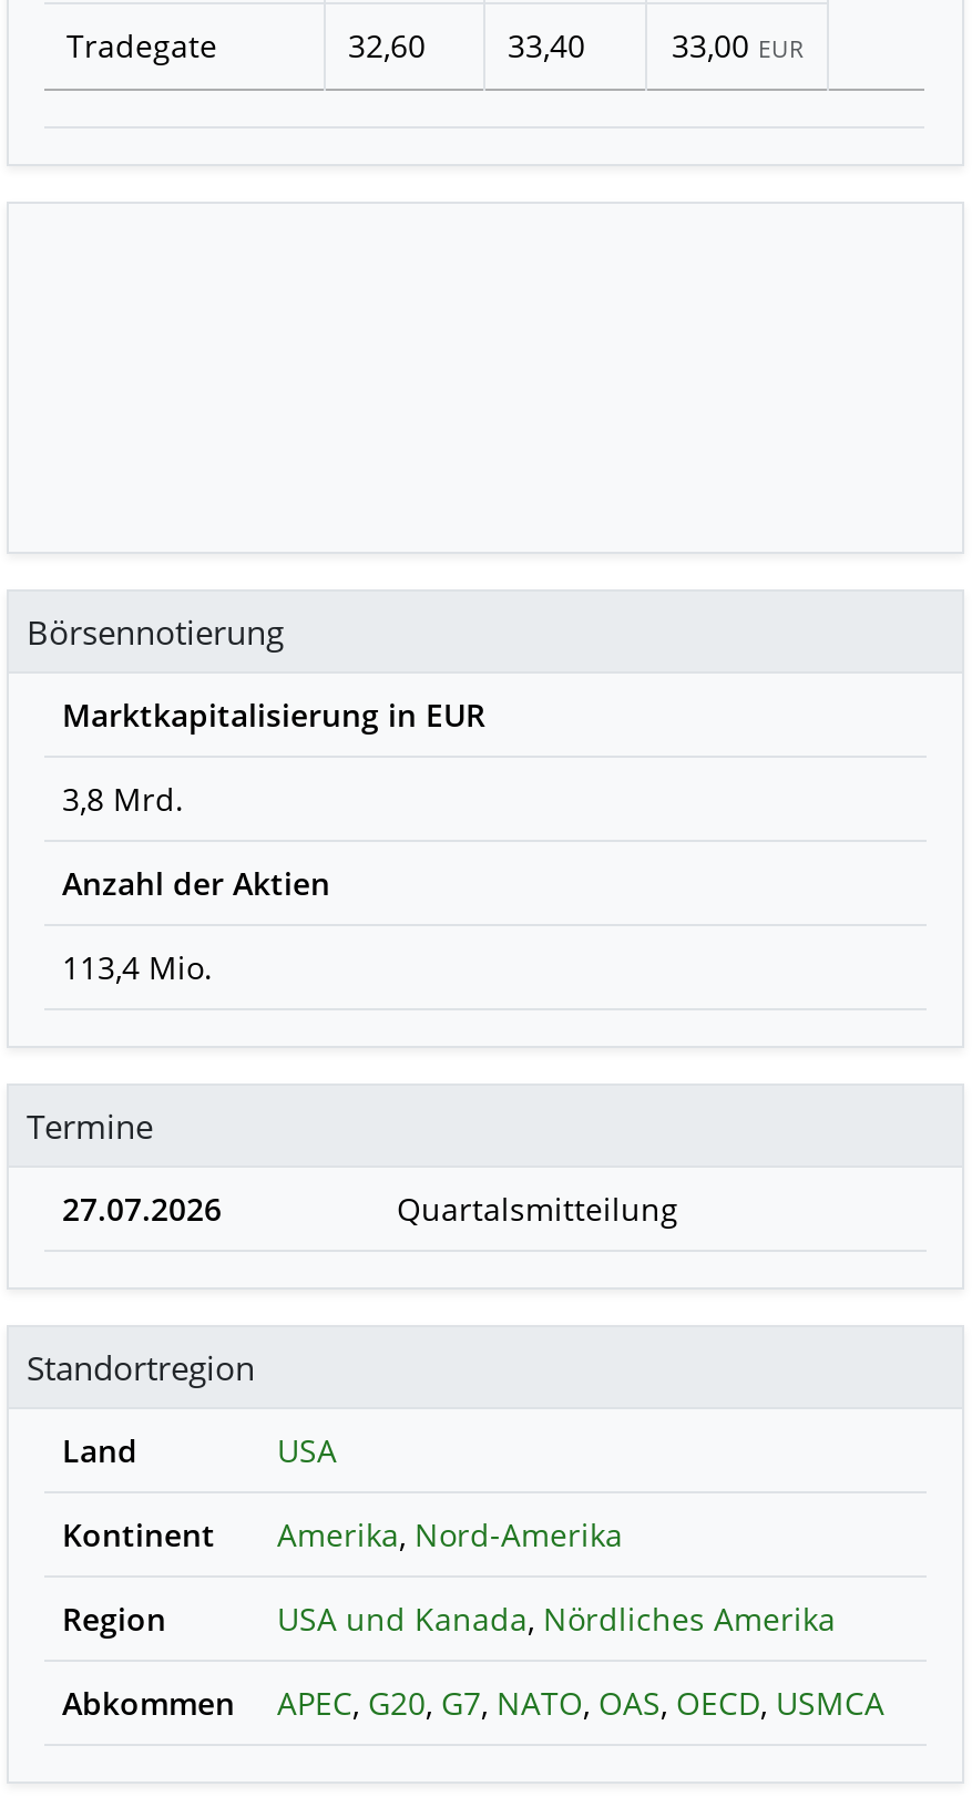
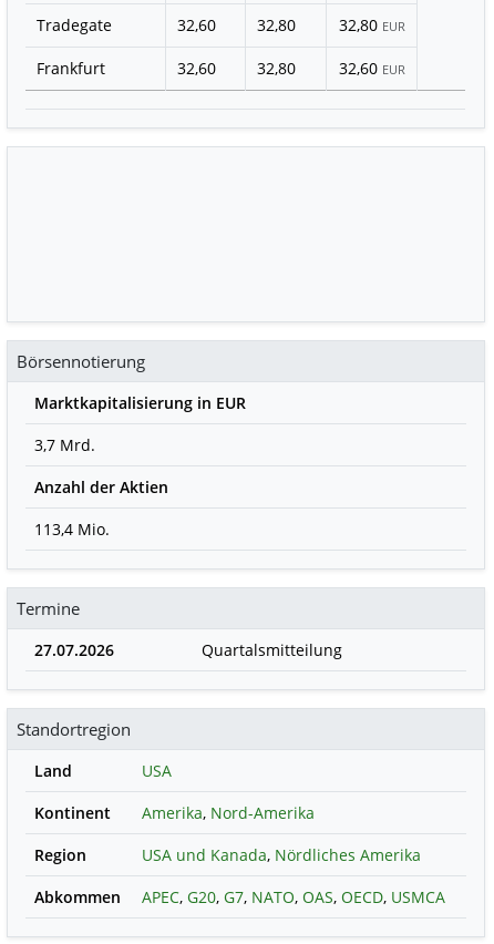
[508,24,805,66] 33,40 | 33,00 EUR -> [37,14,405,79] 32,80 | 32,80 EUR | Frankfurt | 32,60 | 32,80 | 32,60 EUR
[62,778,184,820] 3,8 Mrd. -> [34,434,95,455] 3,7 Mrd.

